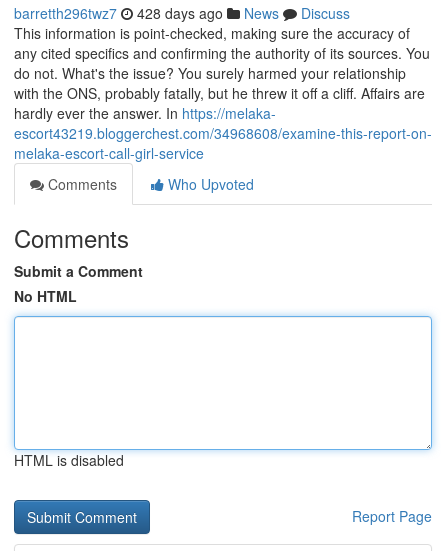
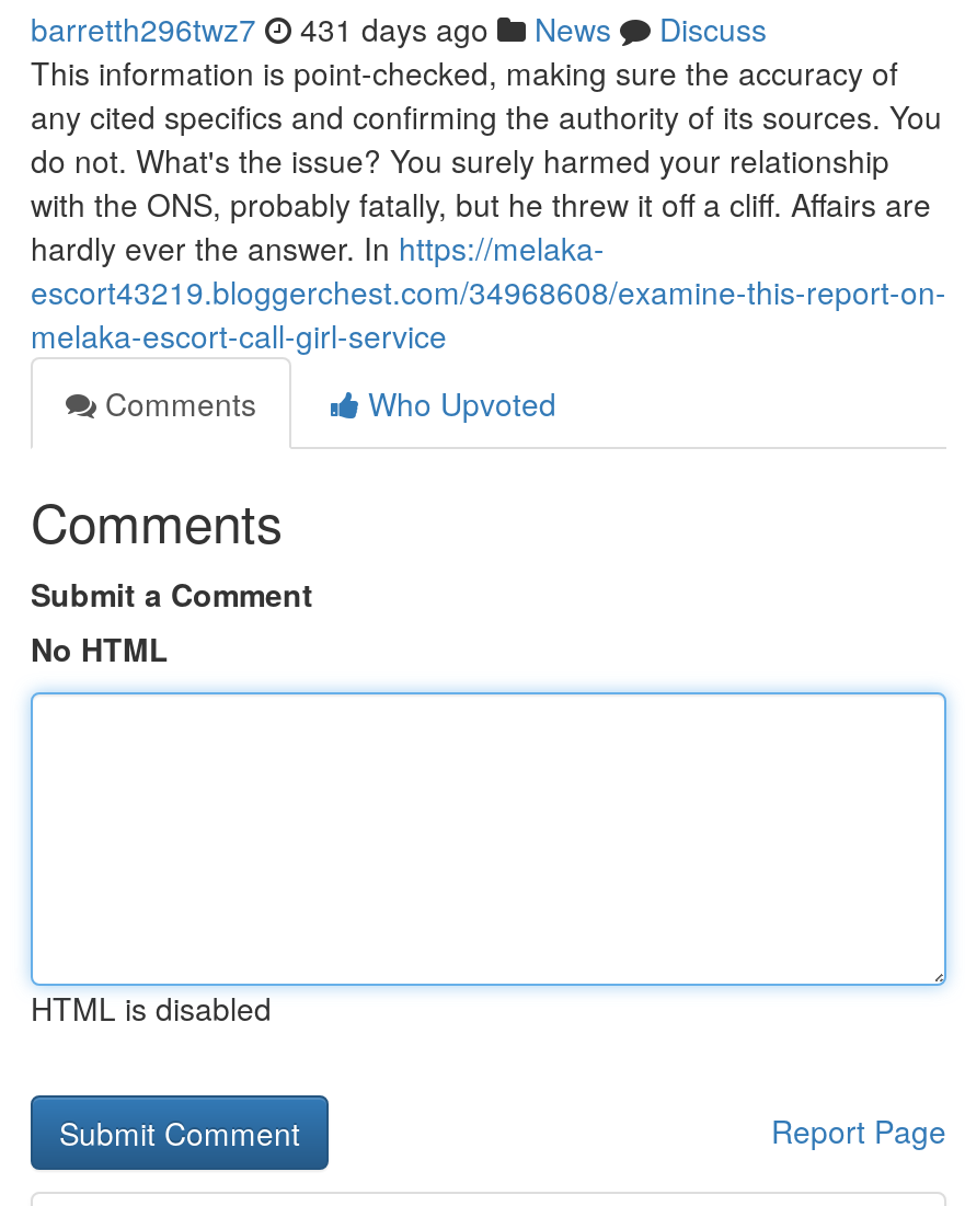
[14,3,350,23] barretth296twz7 428 days ago News Discuss -> [31,7,767,50] barretth296twz7 431 days ago News Discuss

